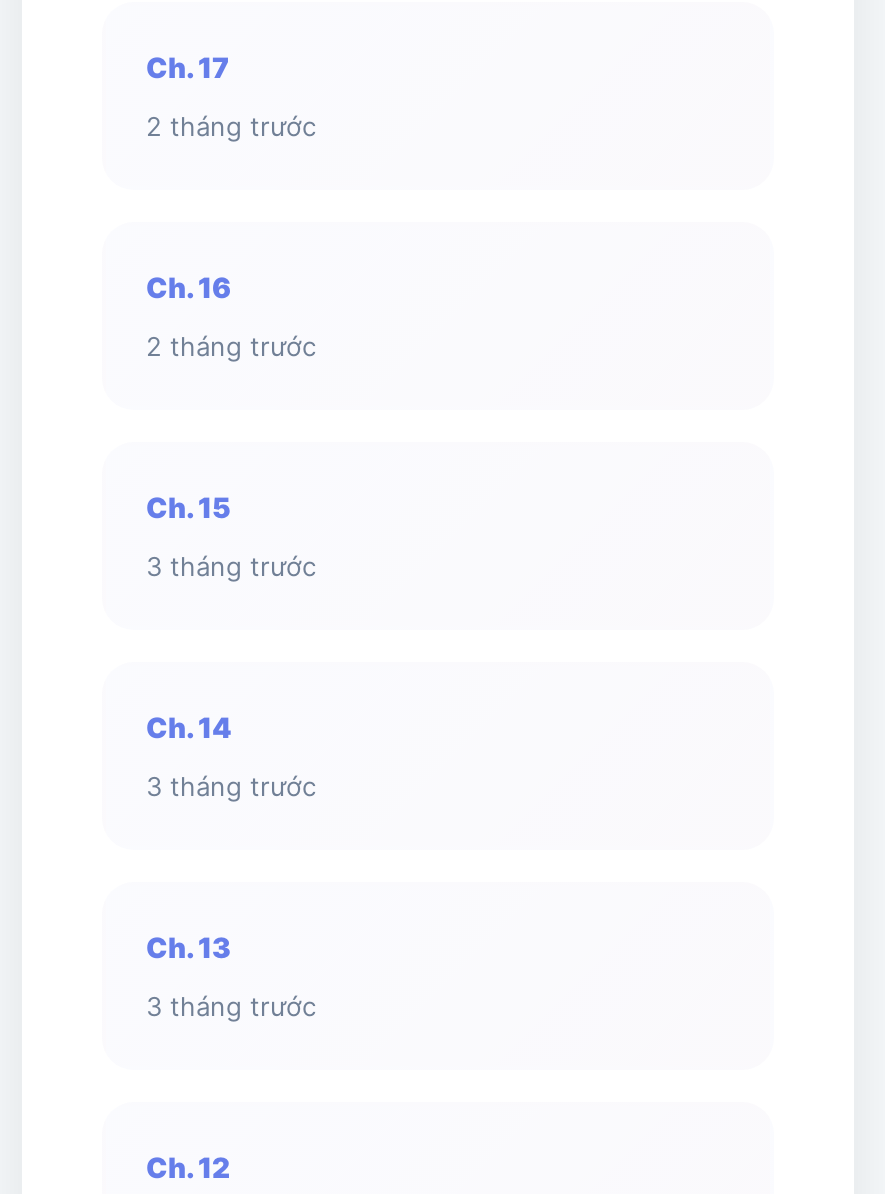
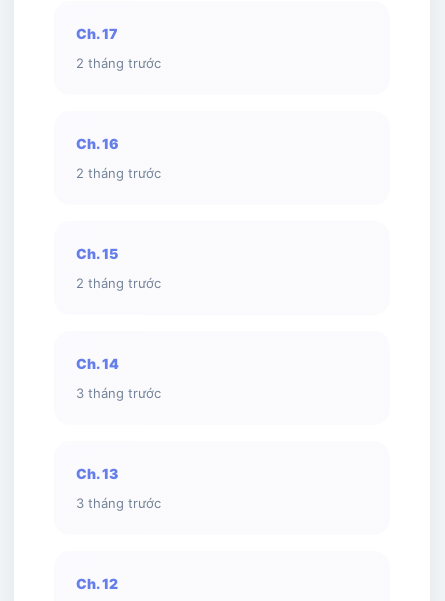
[146,550,316,582] 3 tháng trước -> [76,275,161,291] 2 tháng trước

